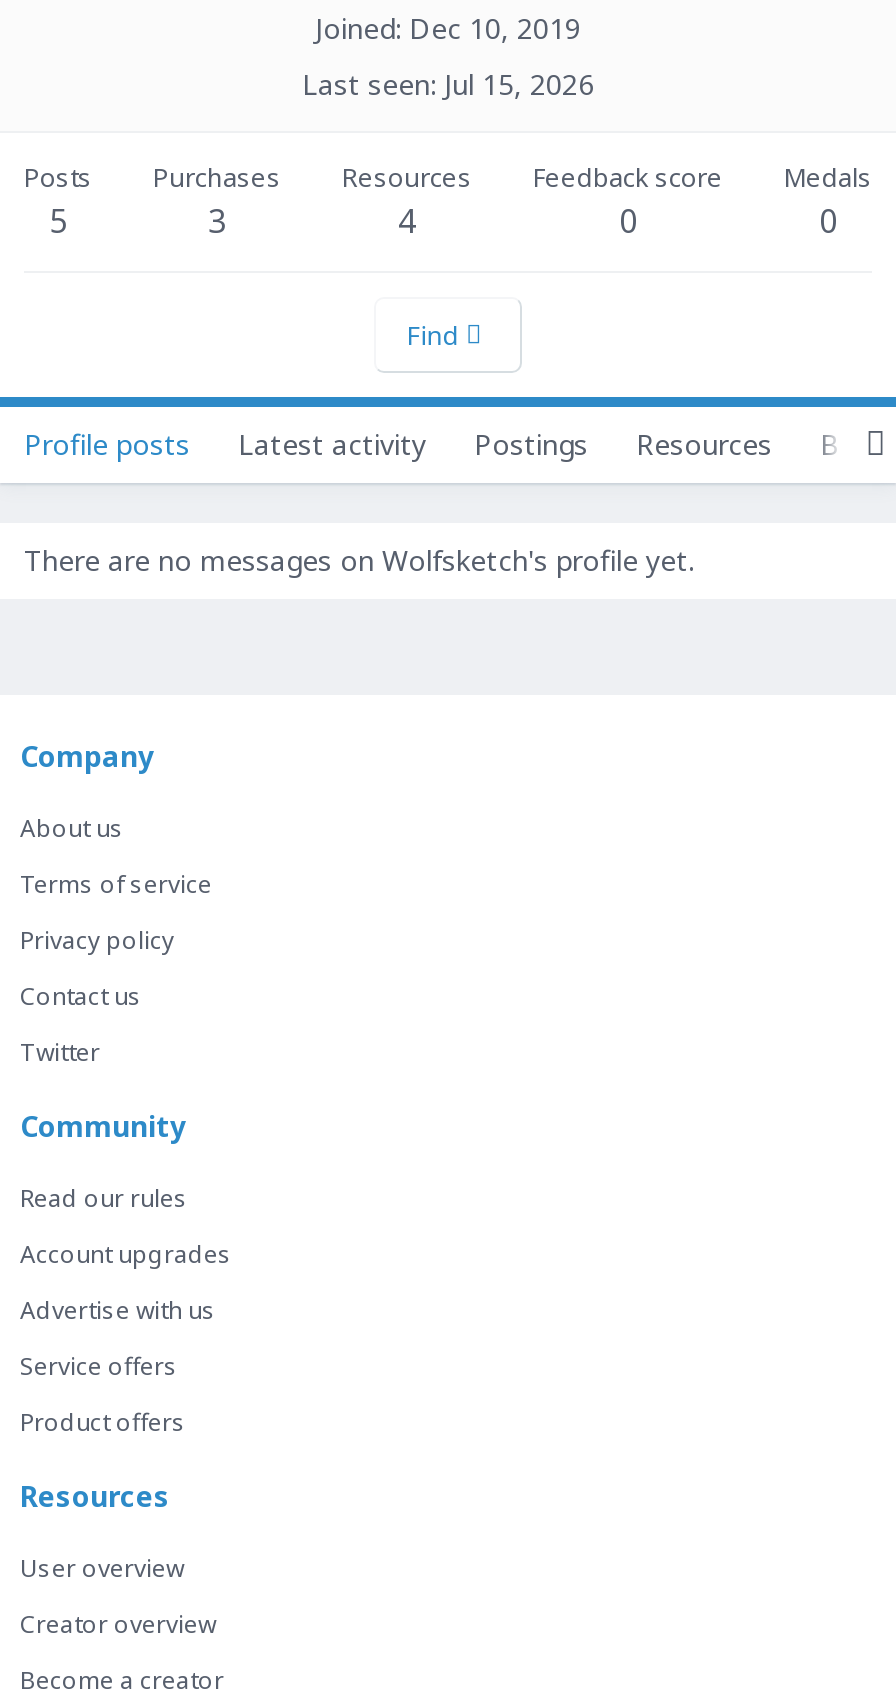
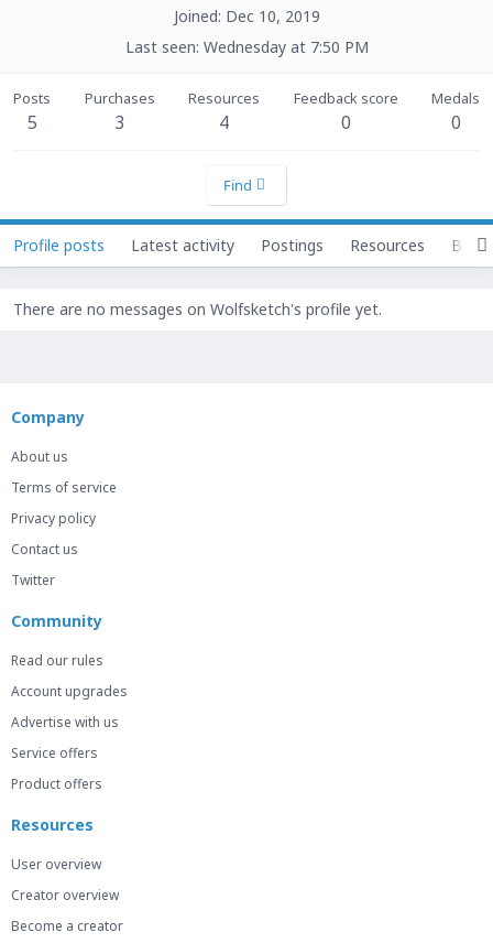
[302,65,594,103] Last seen Jul 15, 2026 -> [125,36,368,57] Last seen Wednesday at 7:50 PM

